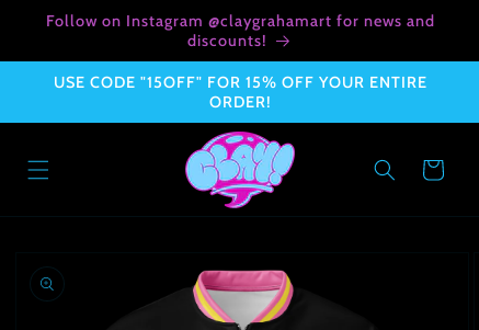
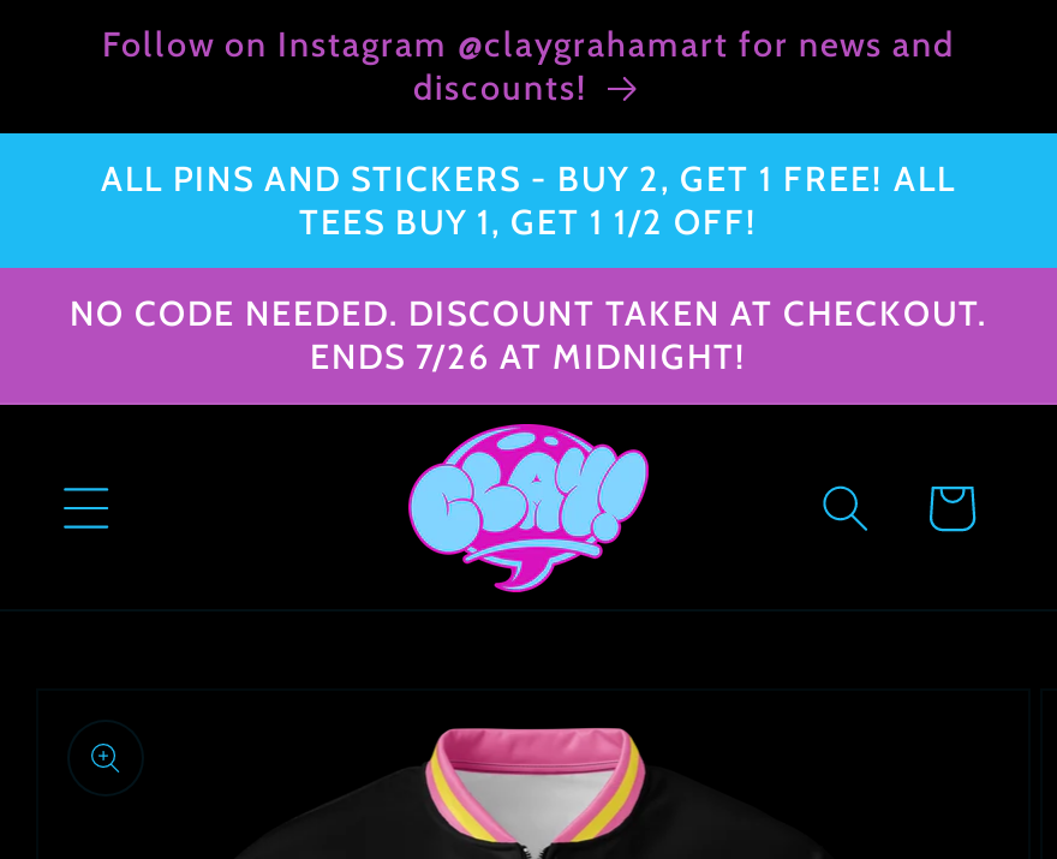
[53,72,427,112] USE CODE "15OFF" FOR 15% OFF YOUR ENTIRE | ORDER! -> [70,157,987,378] ALL PINS AND STICKERS - BUY 2, GET 1 FREE! ALL | TEES BUY 1, GET 1 1/2 OFF! | NO CODE NEEDED. DISCOUNT TAKEN AT CHECKOUT. | ENDS 7/26 AT MIDNIGHT!

